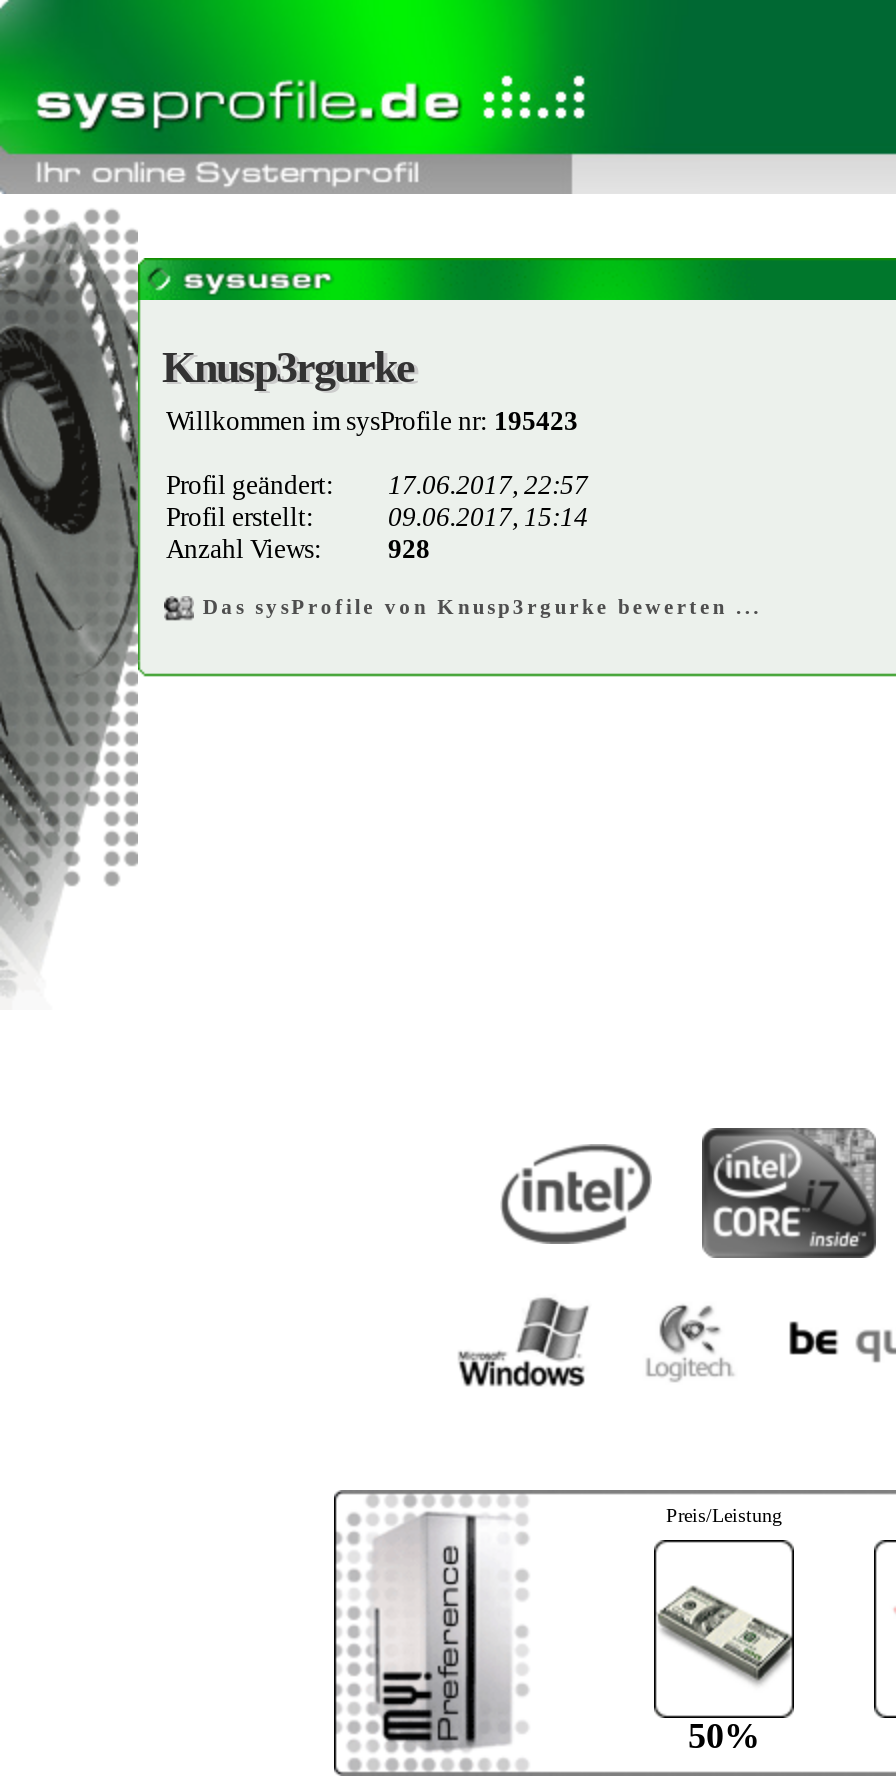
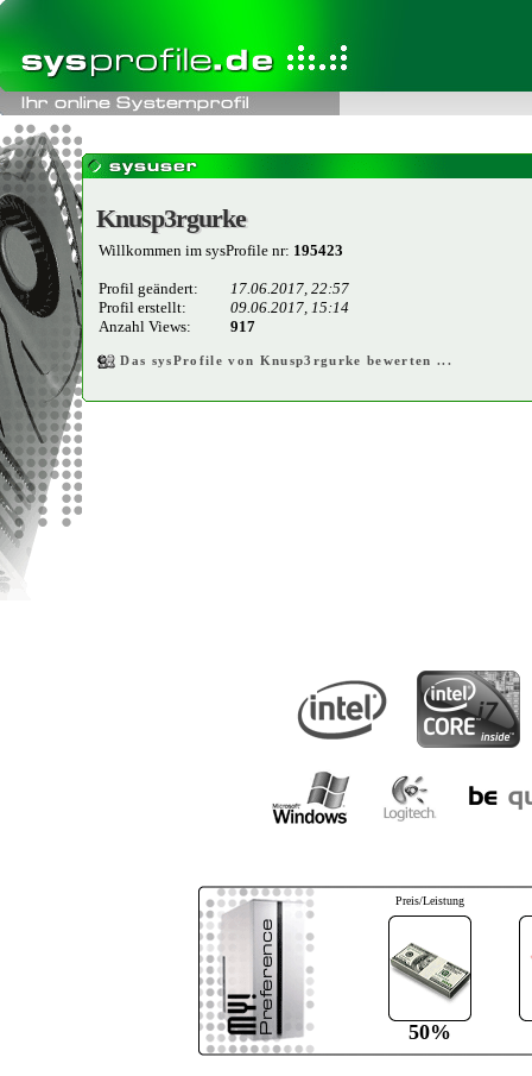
[388,534,430,564] 928 -> [230,317,255,335] 917

